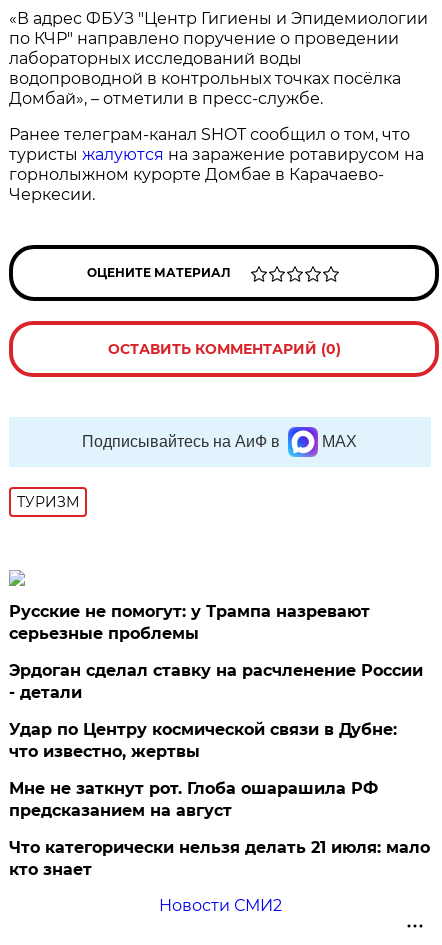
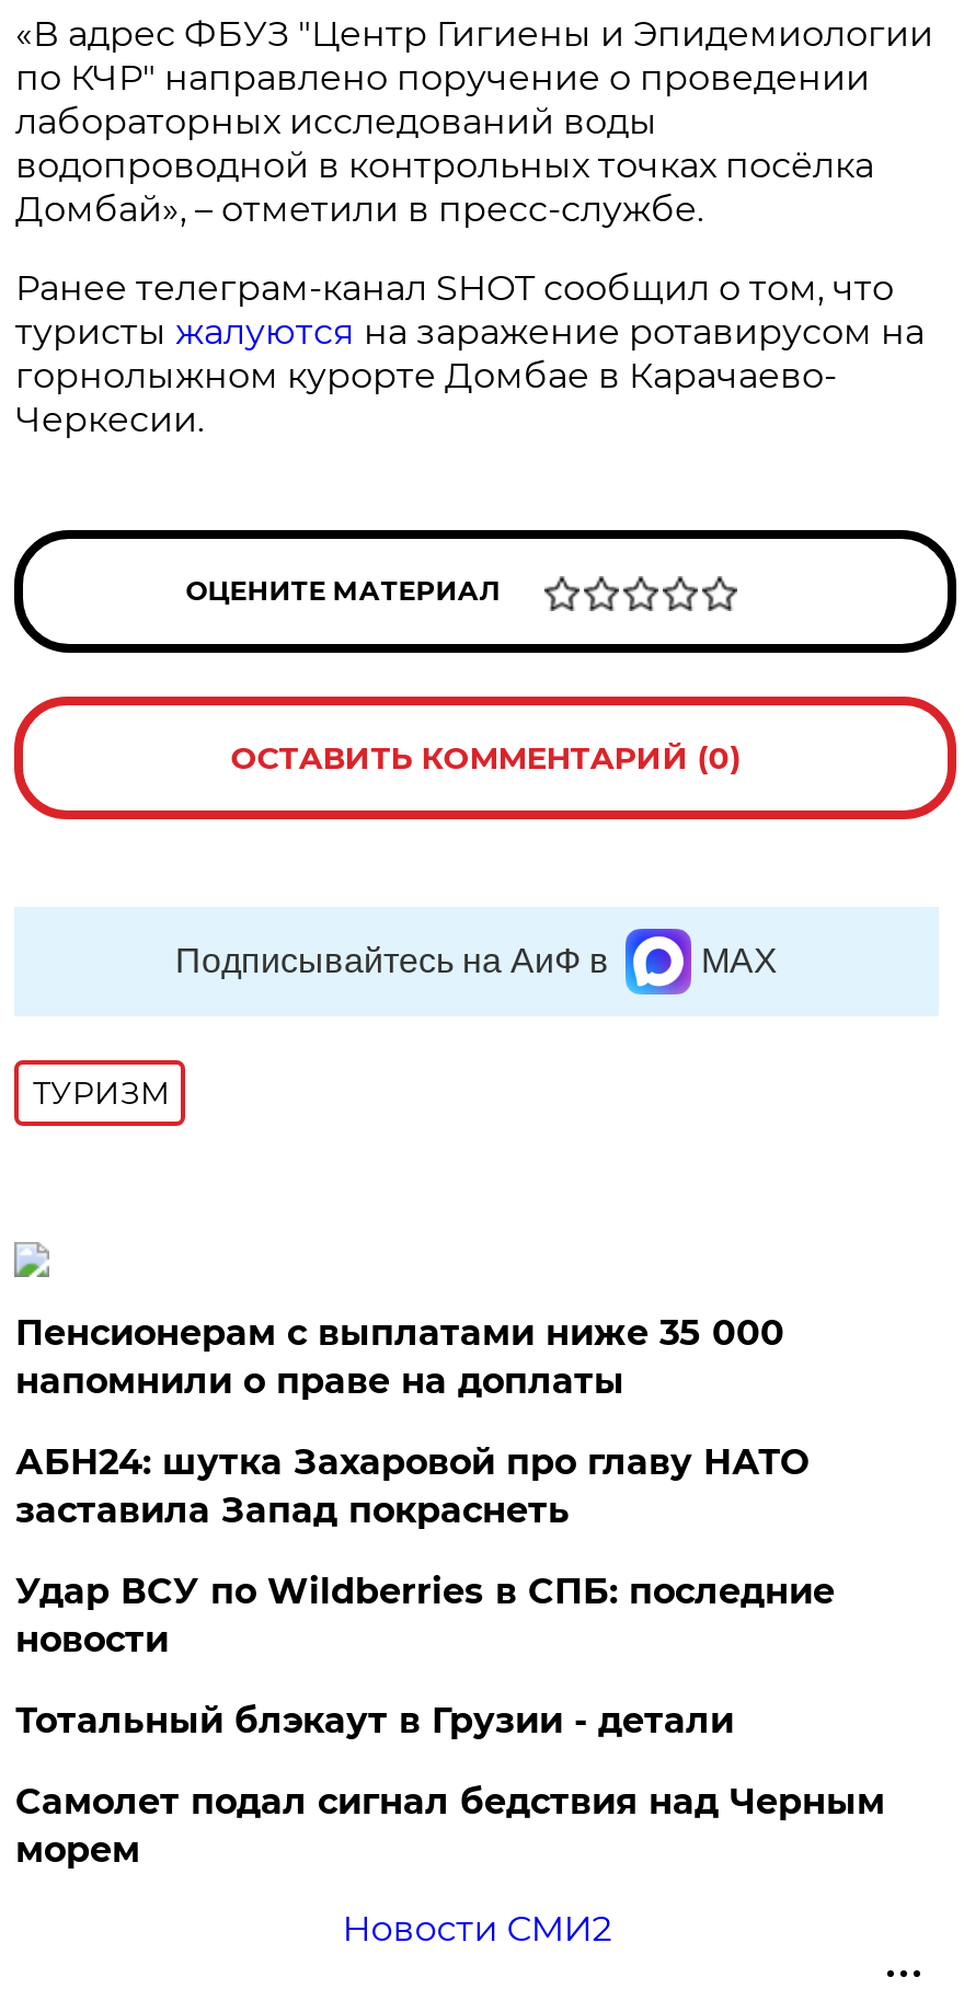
[9,602,370,643] Русские не помогут: у Трампа назревают | серьезные проблемы -> [15,1312,784,1402] Пенсионерам с выплатами ниже 35 000 | напомнили о праве на доплаты
[9,661,423,702] Эрдоган сделал ставку на расчленение России | - детали -> [15,1441,808,1531] АБН24: шутка Захаровой про главу НАТО | заставила Запад покраснеть
[9,720,397,761] Удар по Центру космической связи в Дубне: | что известно, жертвы -> [15,1571,835,1660] Удар ВСУ по Wildberries в СПБ: последние | новости
[9,779,378,820] Мне не заткнут рот. Глоба ошарашила РФ | предсказанием на август -> [15,1700,734,1741] Тотальный блэкаут в Грузии - детали
[9,838,430,879] Что категорически нельзя делать 21 июля: мало | кто знает -> [15,1781,885,1871] Самолет подал сигнал бедствия над Черным | морем

